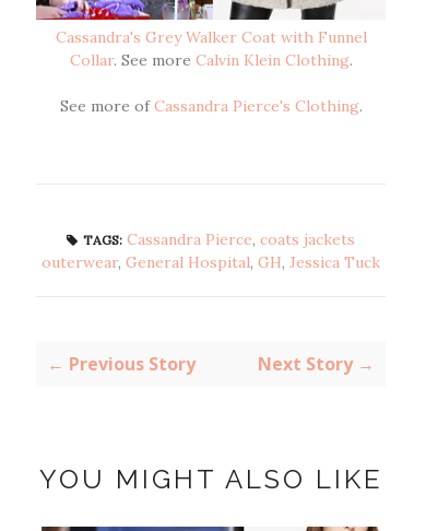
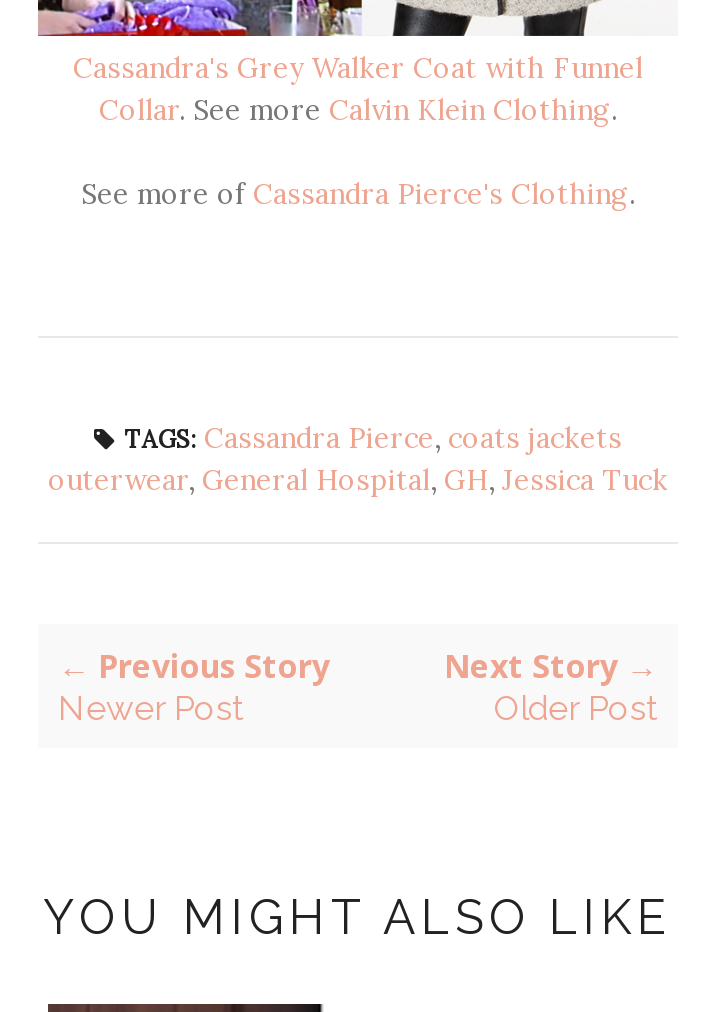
none -> [58,687,244,727] Newer Post
none -> [494,687,658,727] Older Post

